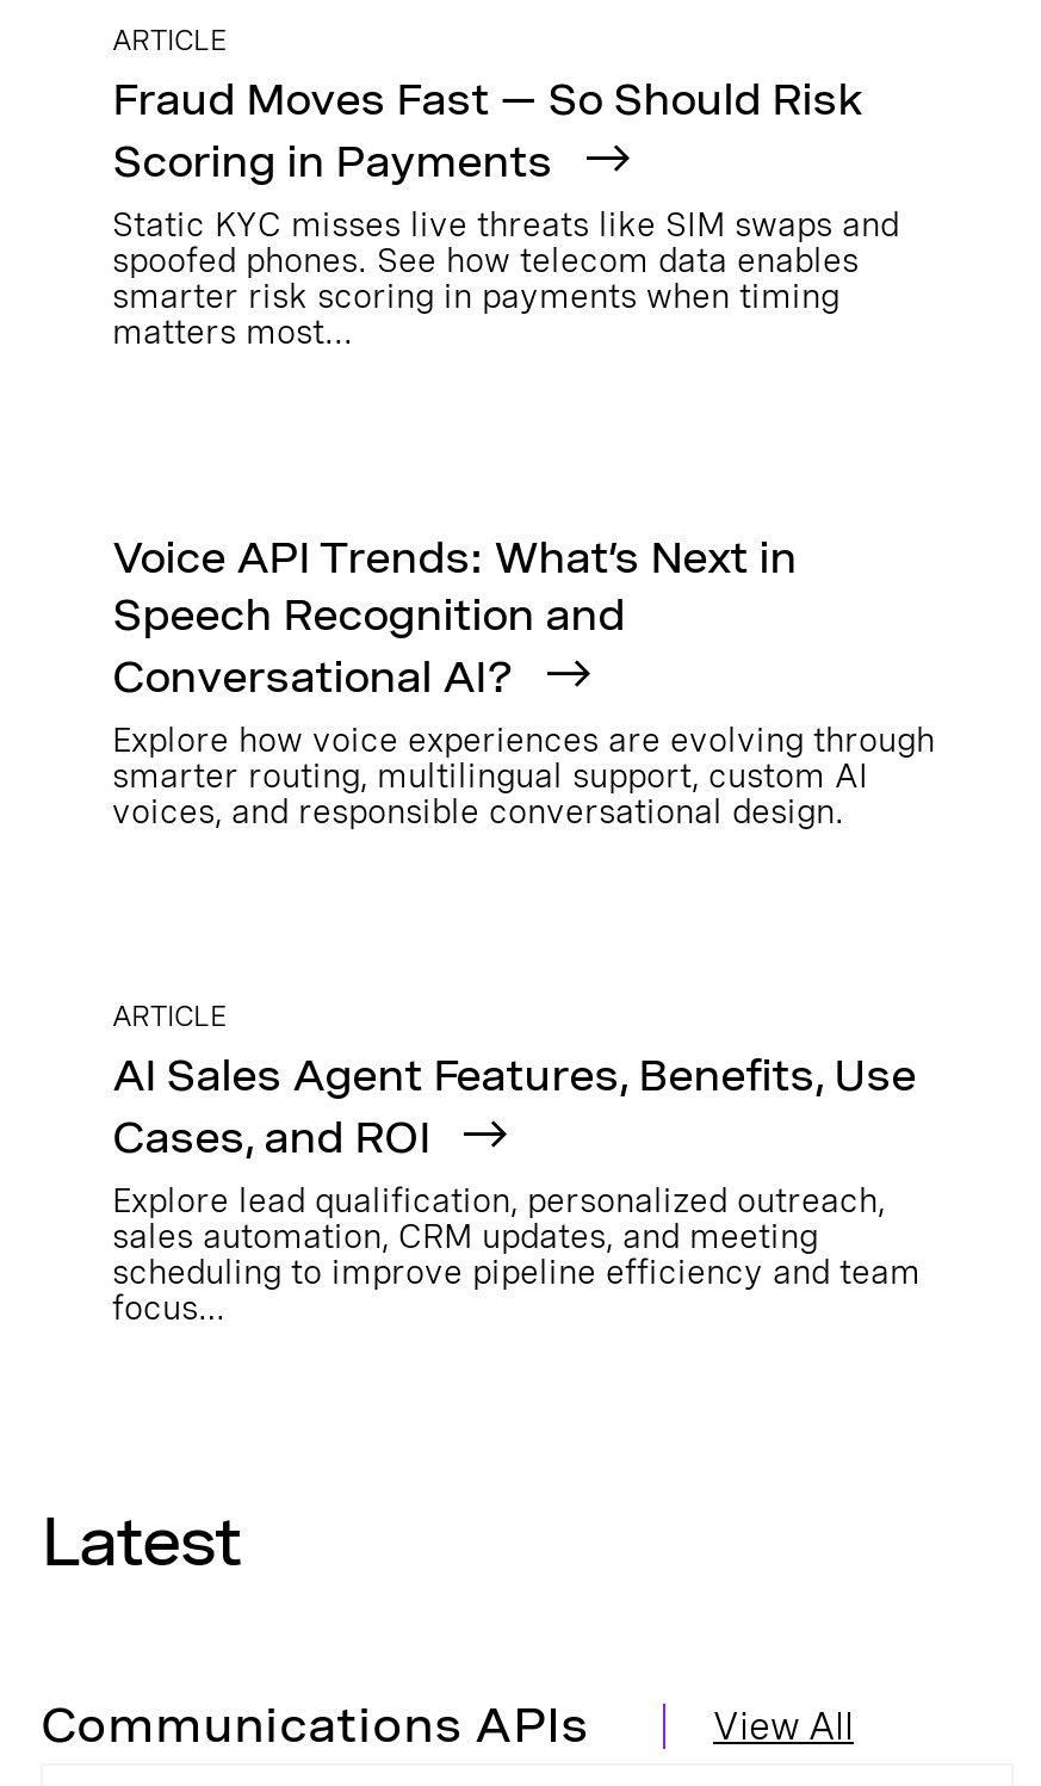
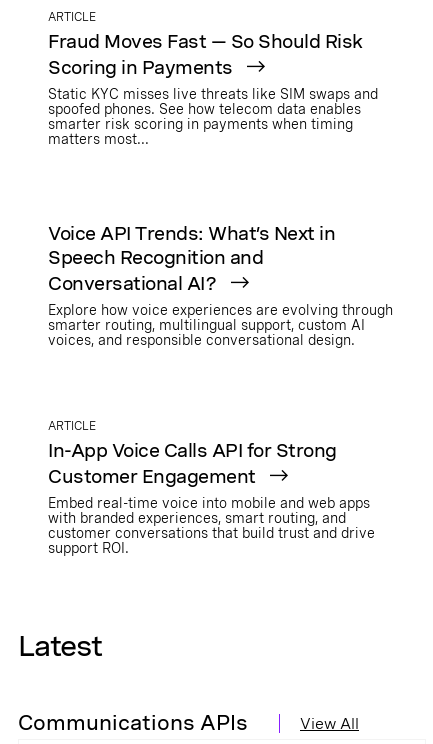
[112,1050,921,1327] AI Sales Agent Features, Benefits, Use | Cases, and ROI | Explore lead qualification, personalized outreach, | sales automation, CRM updates, and meeting | scheduling to improve pipeline efficiency and team | focus… -> [48,440,375,556] In-App Voice Calls API for Strong | Customer Engagement | Embed real-time voice into mobile and web apps | with branded experiences, smart routing, and | customer conversations that build trust and drive | support ROI.

